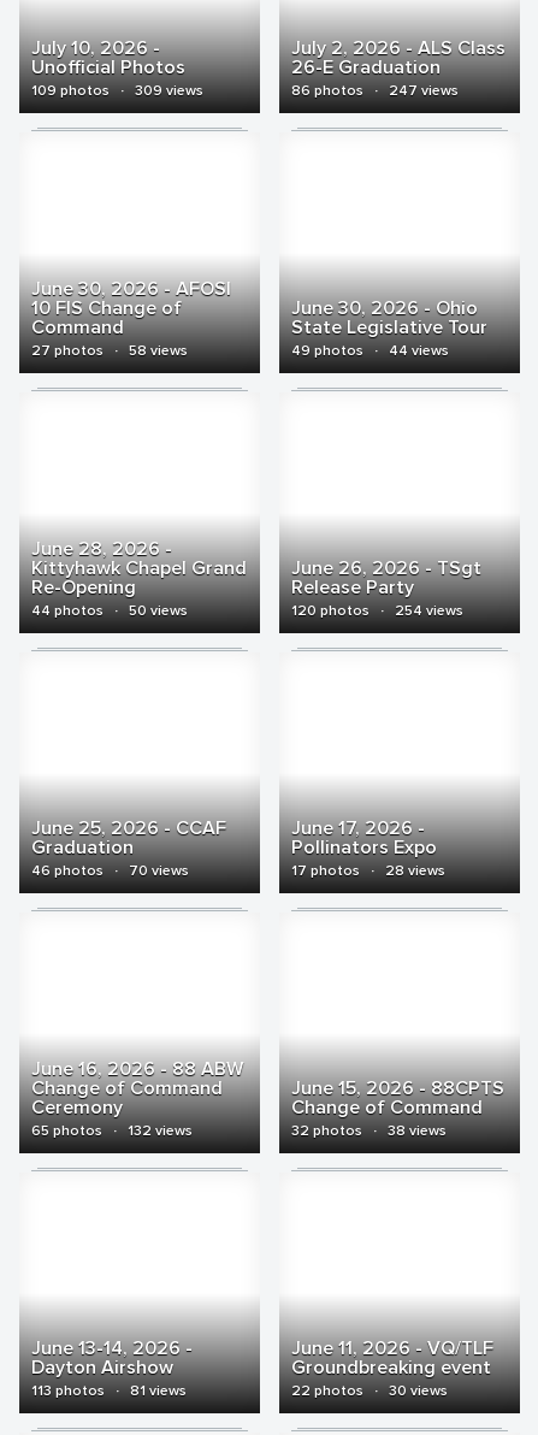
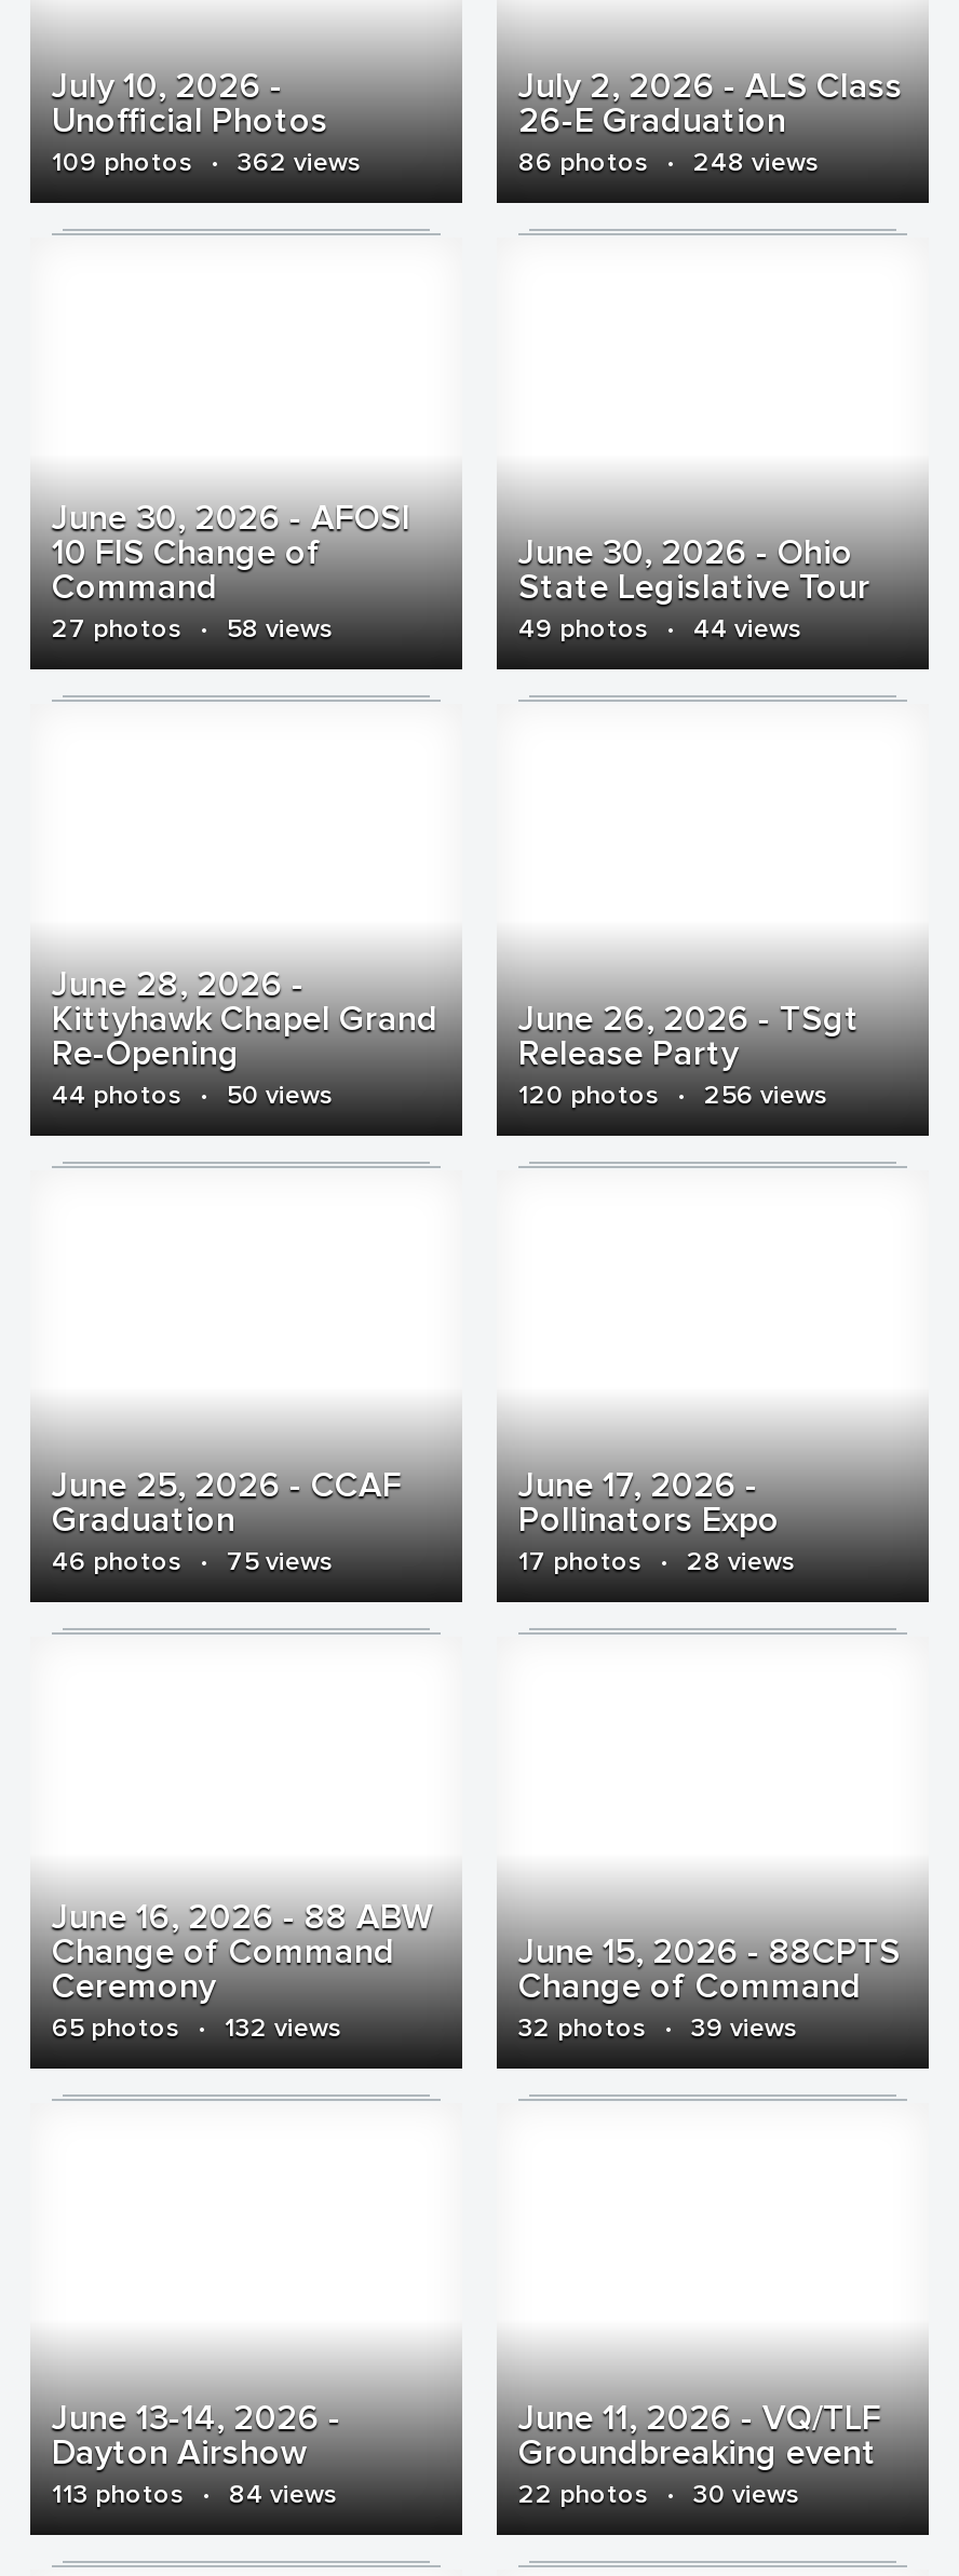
[31,82,203,100] 109 photos · 309 views -> [52,147,361,179] 109 photos · 362 views
[291,82,459,100] 86 photos · 247 views -> [518,147,819,179] 86 photos · 248 views
[291,602,463,620] 120 photos · 254 views -> [518,1080,827,1112] 120 photos · 256 views
[31,862,189,880] 46 photos · 70 views -> [52,1546,333,1578] 46 photos · 75 views
[291,1122,447,1140] 32 photos · 38 views -> [518,2012,797,2045] 32 photos · 39 views
[31,1382,187,1400] 113 photos · 81 views -> [52,2479,337,2511] 113 photos · 84 views

